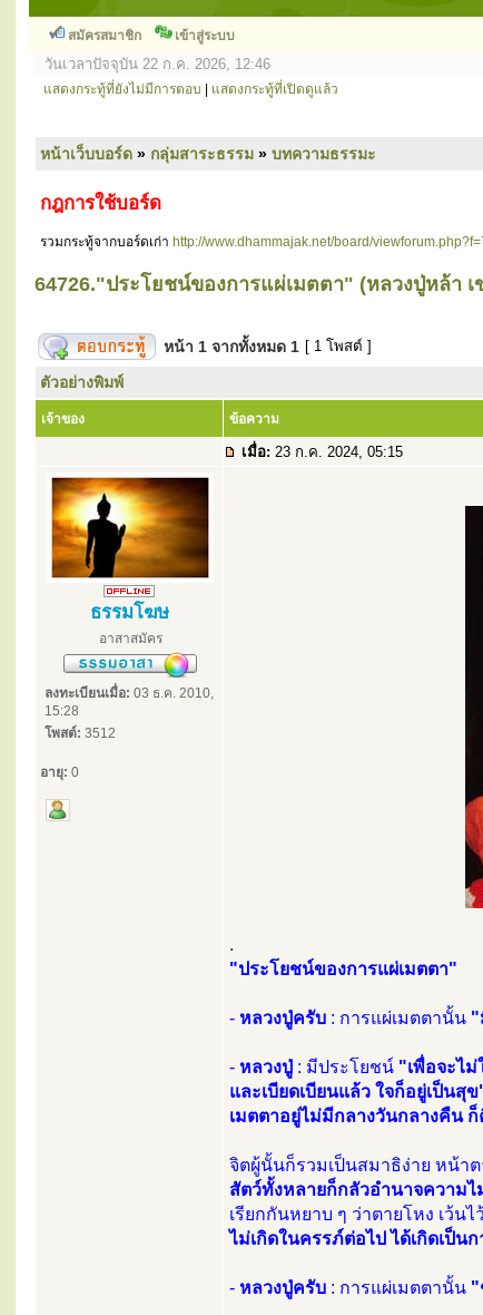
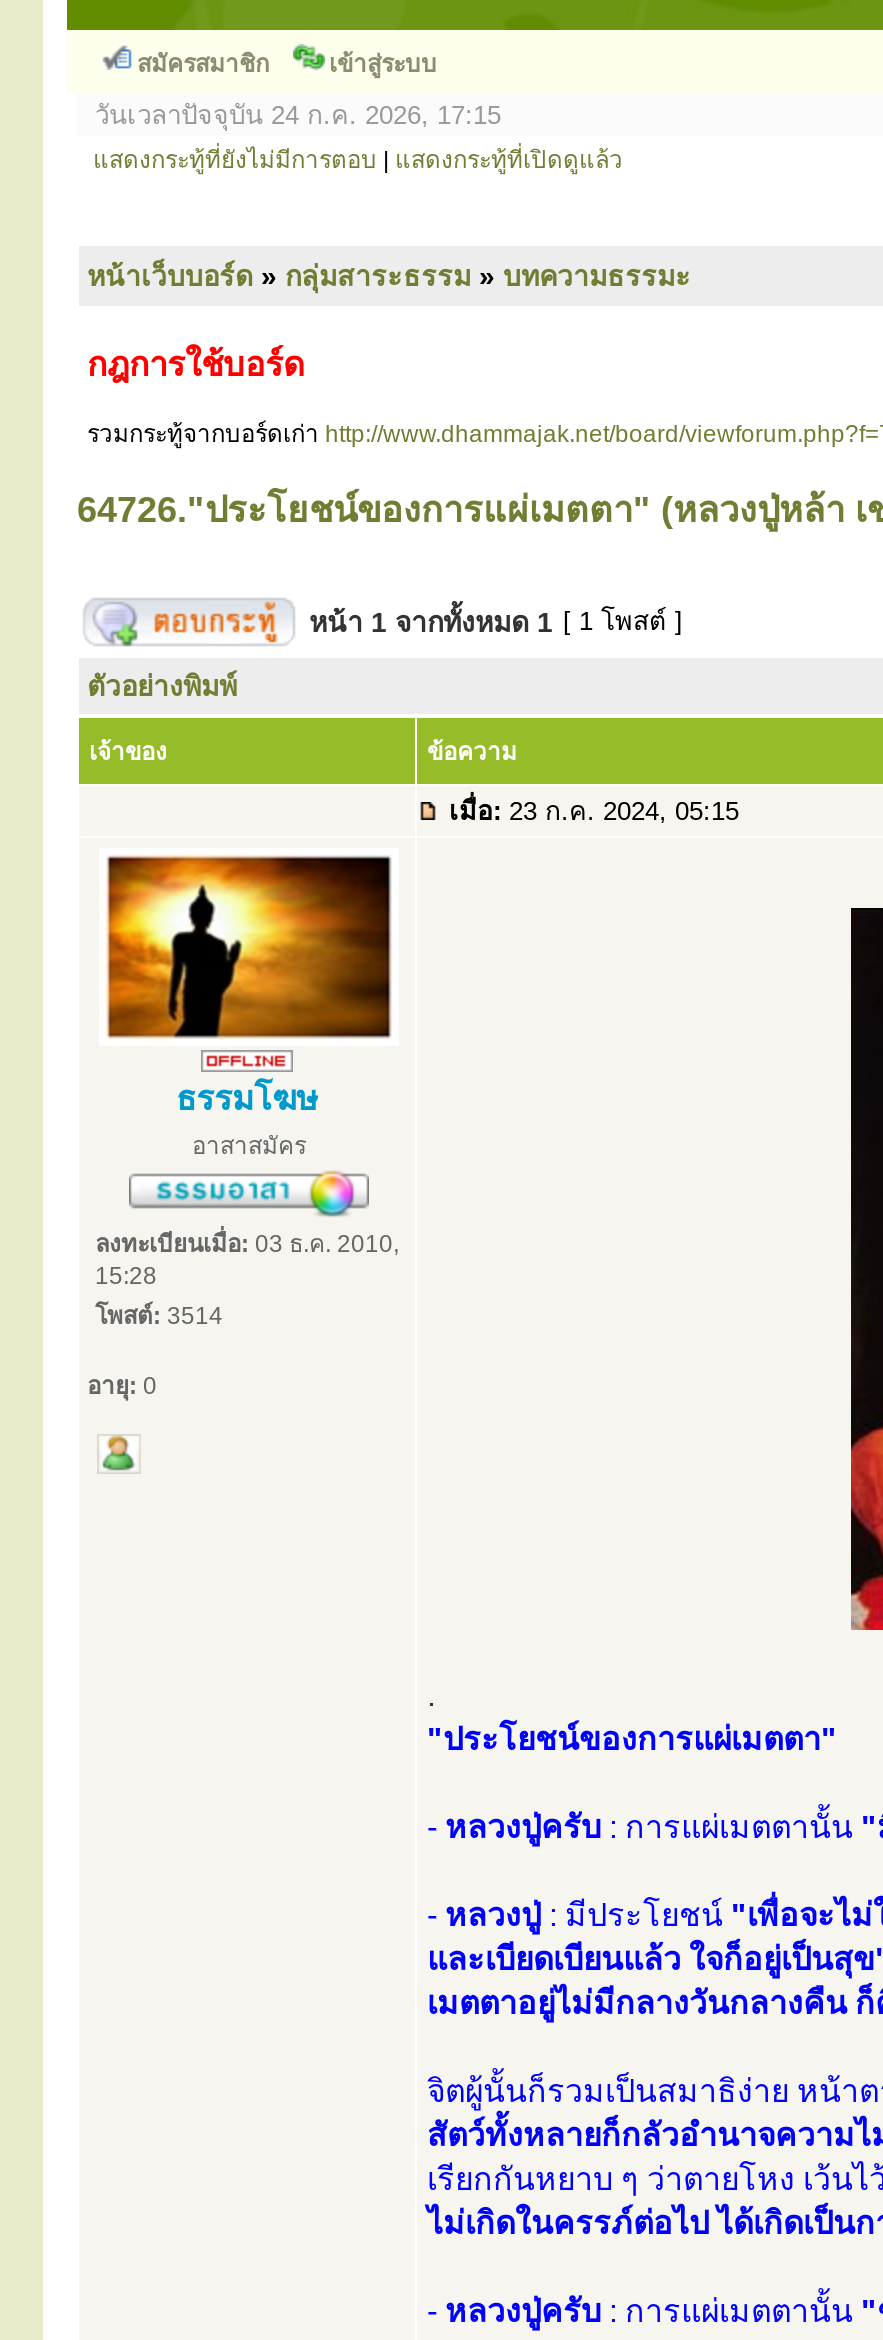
[45,56,279,72] วันเวลาปัจจุบัน 22 ก.ค. 2026, 12:46 -> [95,100,517,130] วันเวลาปัจจุบัน 24 ก.ค. 2026, 17:15
[45,725,116,741] โพสต์: 3512 -> [95,1302,223,1330] โพสต์: 3514

